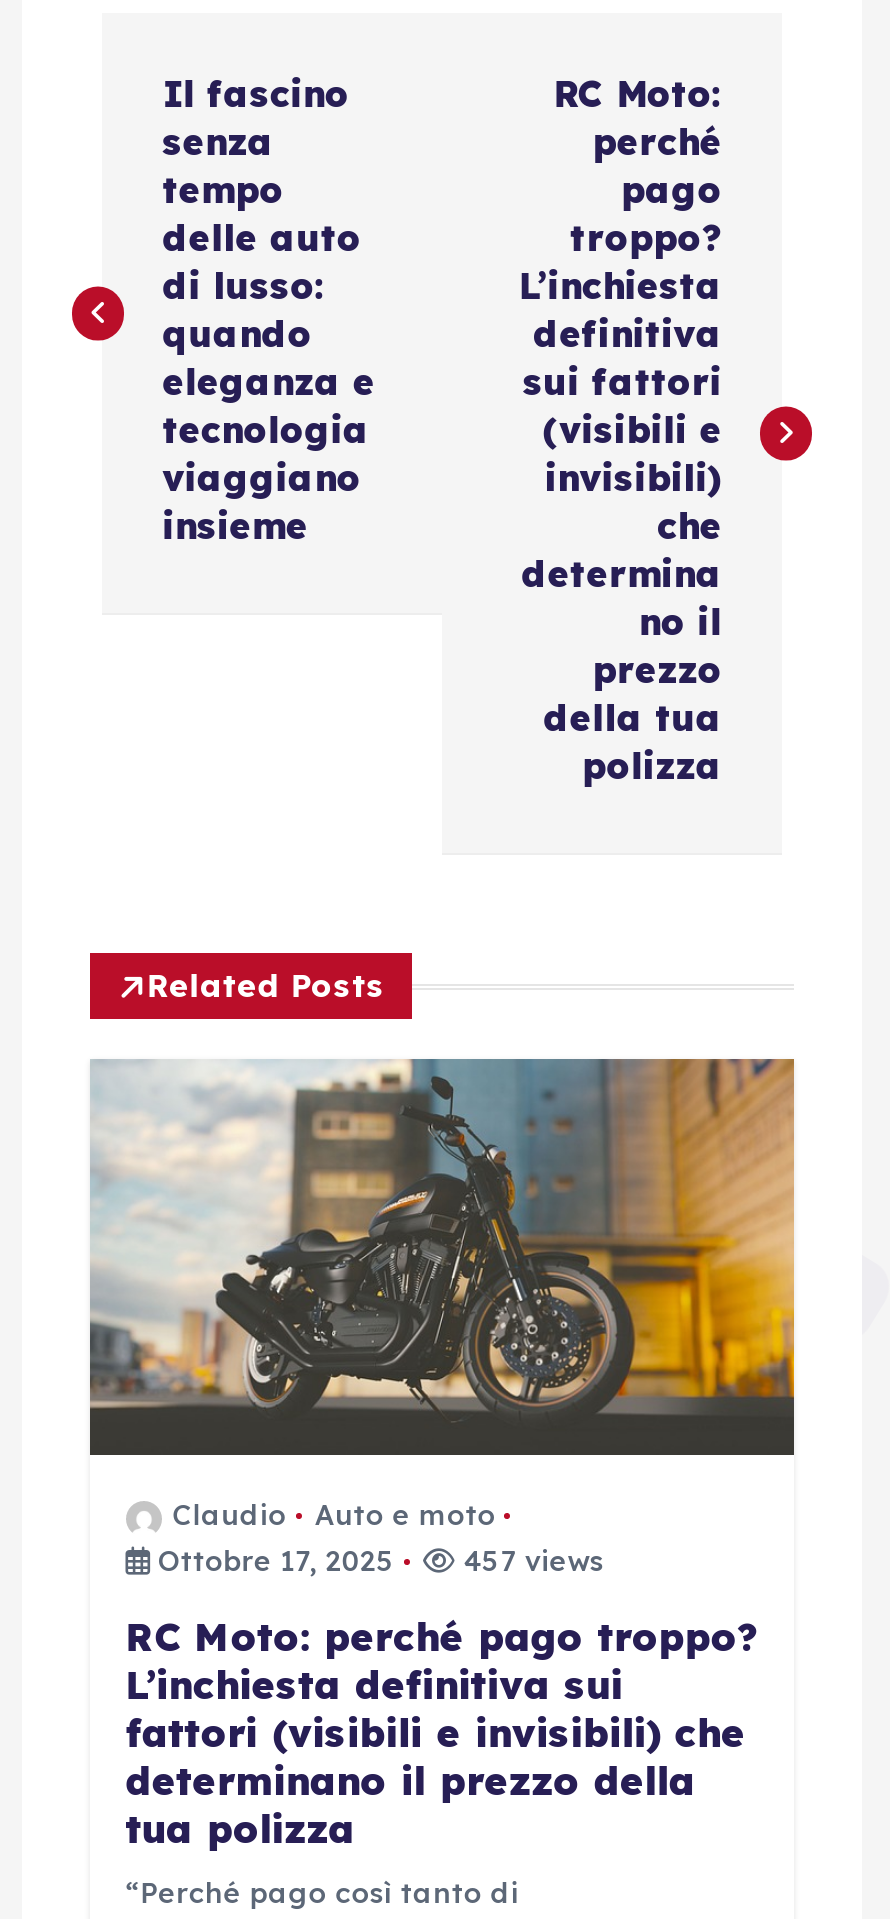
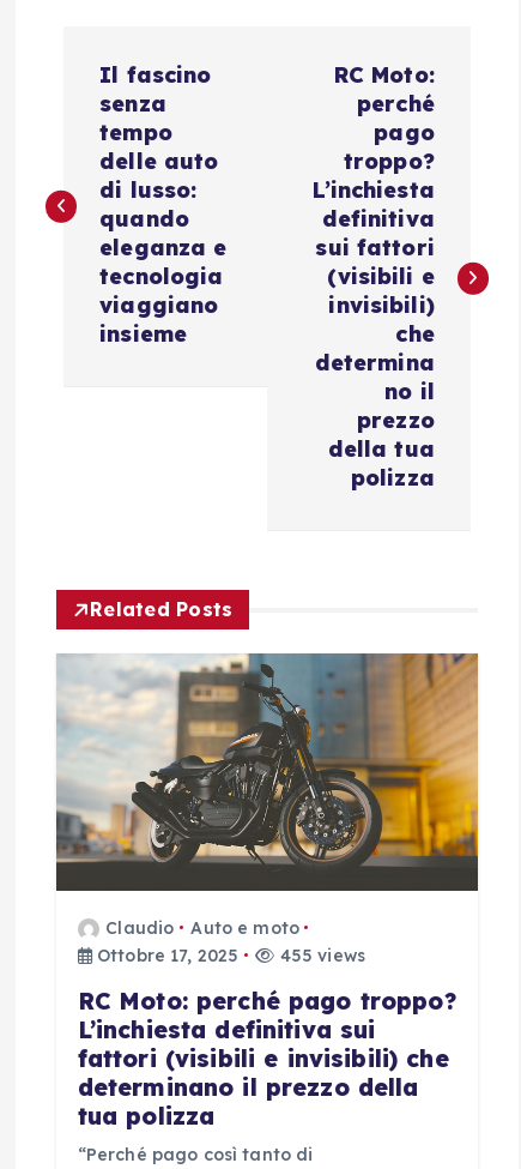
[455,1544,604,1580] 457 views -> [275,944,365,966] 455 views

